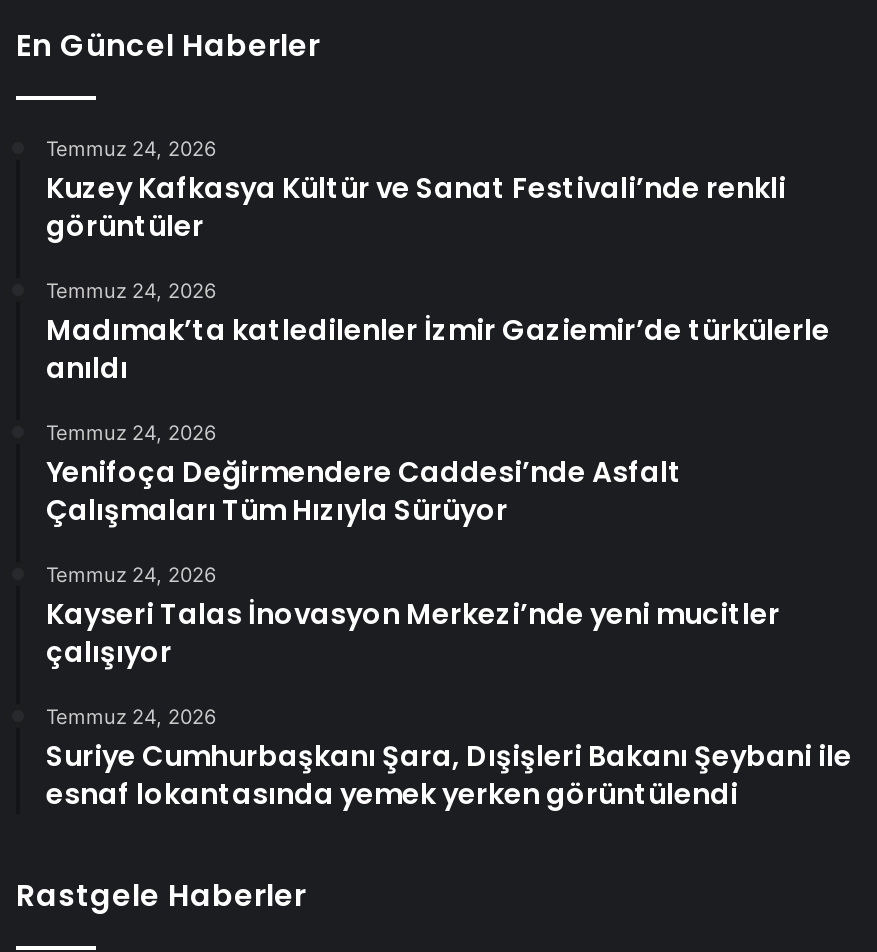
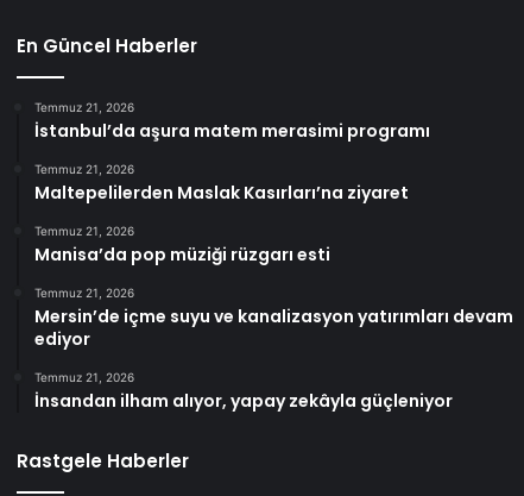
[46,135,786,245] Temmuz 24, 2026 | Kuzey Kafkasya Kültür ve Sanat Festivali’nde renkli | görüntüler -> [34,99,430,142] Temmuz 21, 2026 | İstanbul’da aşura matem merasimi programı
[46,277,830,387] Temmuz 24, 2026 | Madımak’ta katledilenler İzmir Gaziemir’de türkülerle | anıldı -> [34,161,409,204] Temmuz 21, 2026 | Maltepelilerden Maslak Kasırları’na ziyaret
[46,419,682,529] Temmuz 24, 2026 | Yenifoça Değirmendere Caddesi’nde Asfalt | Çalışmaları Tüm Hızıyla Sürüyor -> [34,223,330,266] Temmuz 21, 2026 | Manisa’da pop müziği rüzgarı esti
[46,561,780,671] Temmuz 24, 2026 | Kayseri Talas İnovasyon Merkezi’nde yeni mucitler | çalışıyor -> [34,285,513,350] Temmuz 21, 2026 | Mersin’de içme suyu ve kanalizasyon yatırımları devam | ediyor
[46,703,852,813] Temmuz 24, 2026 | Suriye Cumhurbaşkanı Şara, Dışişleri Bakanı Şeybani ile | esnaf lokantasında yemek yerken görüntülendi -> [34,369,453,412] Temmuz 21, 2026 | İnsandan ilham alıyor, yapay zekâyla güçleniyor

